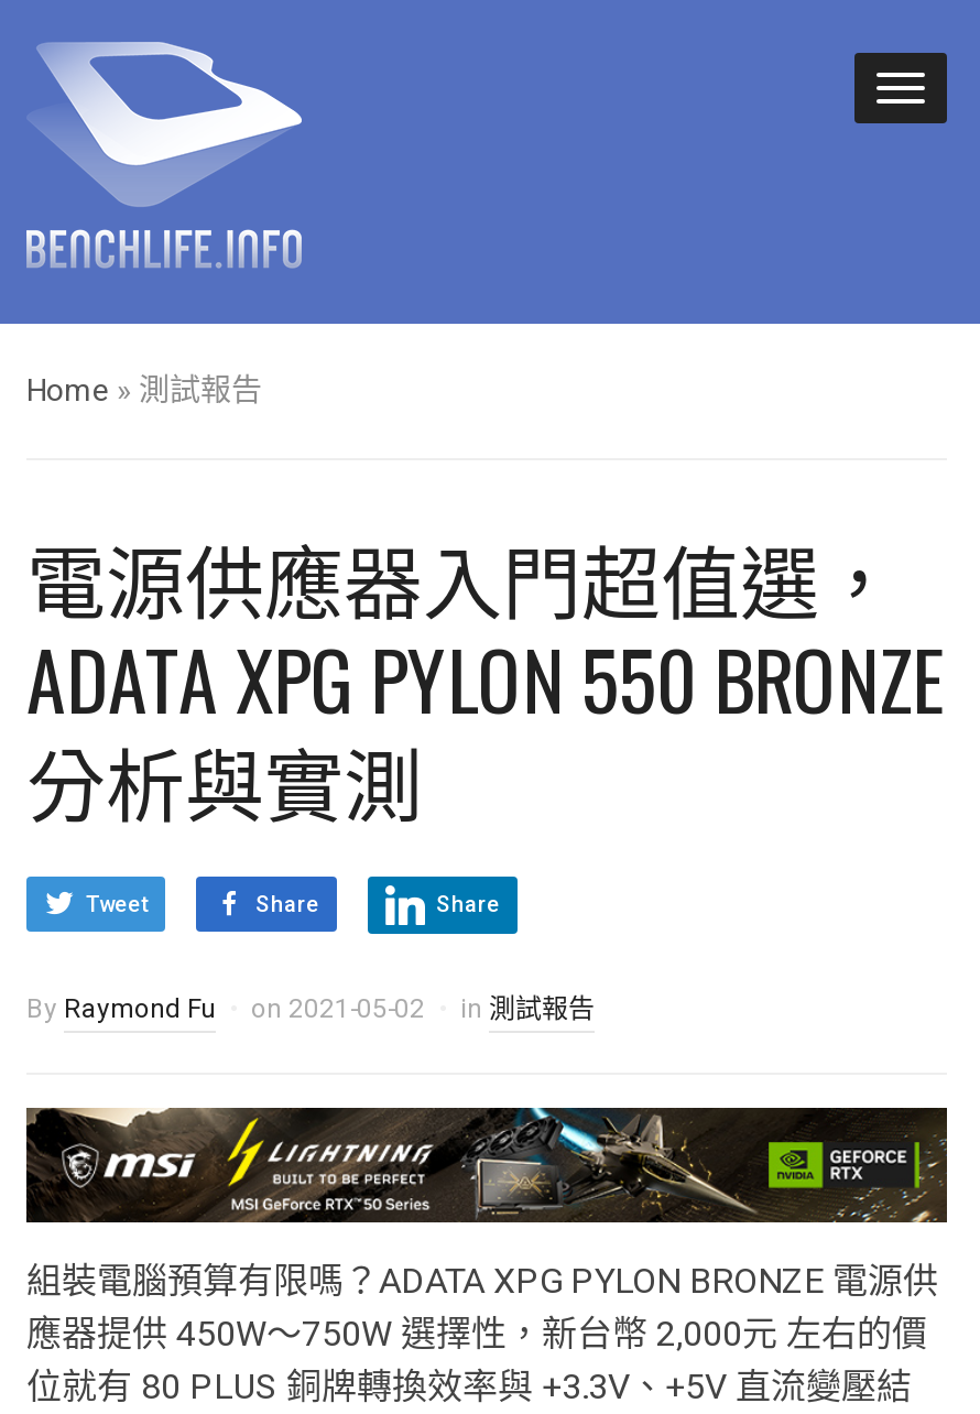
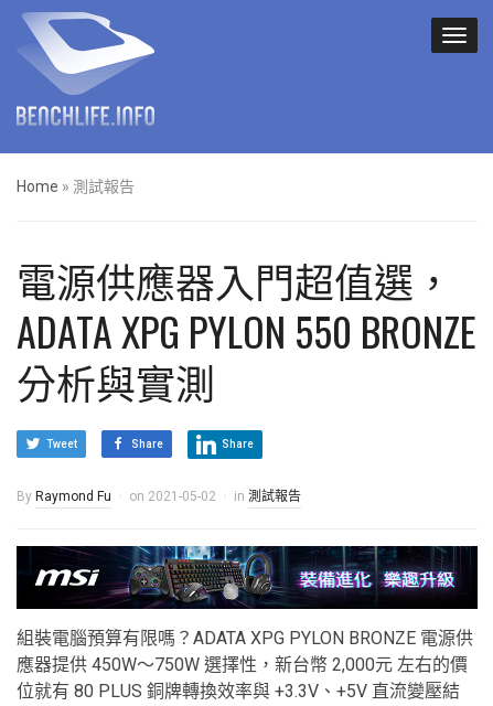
[24,1106,947,1225] [image] -> [15,545,478,609] [image]

